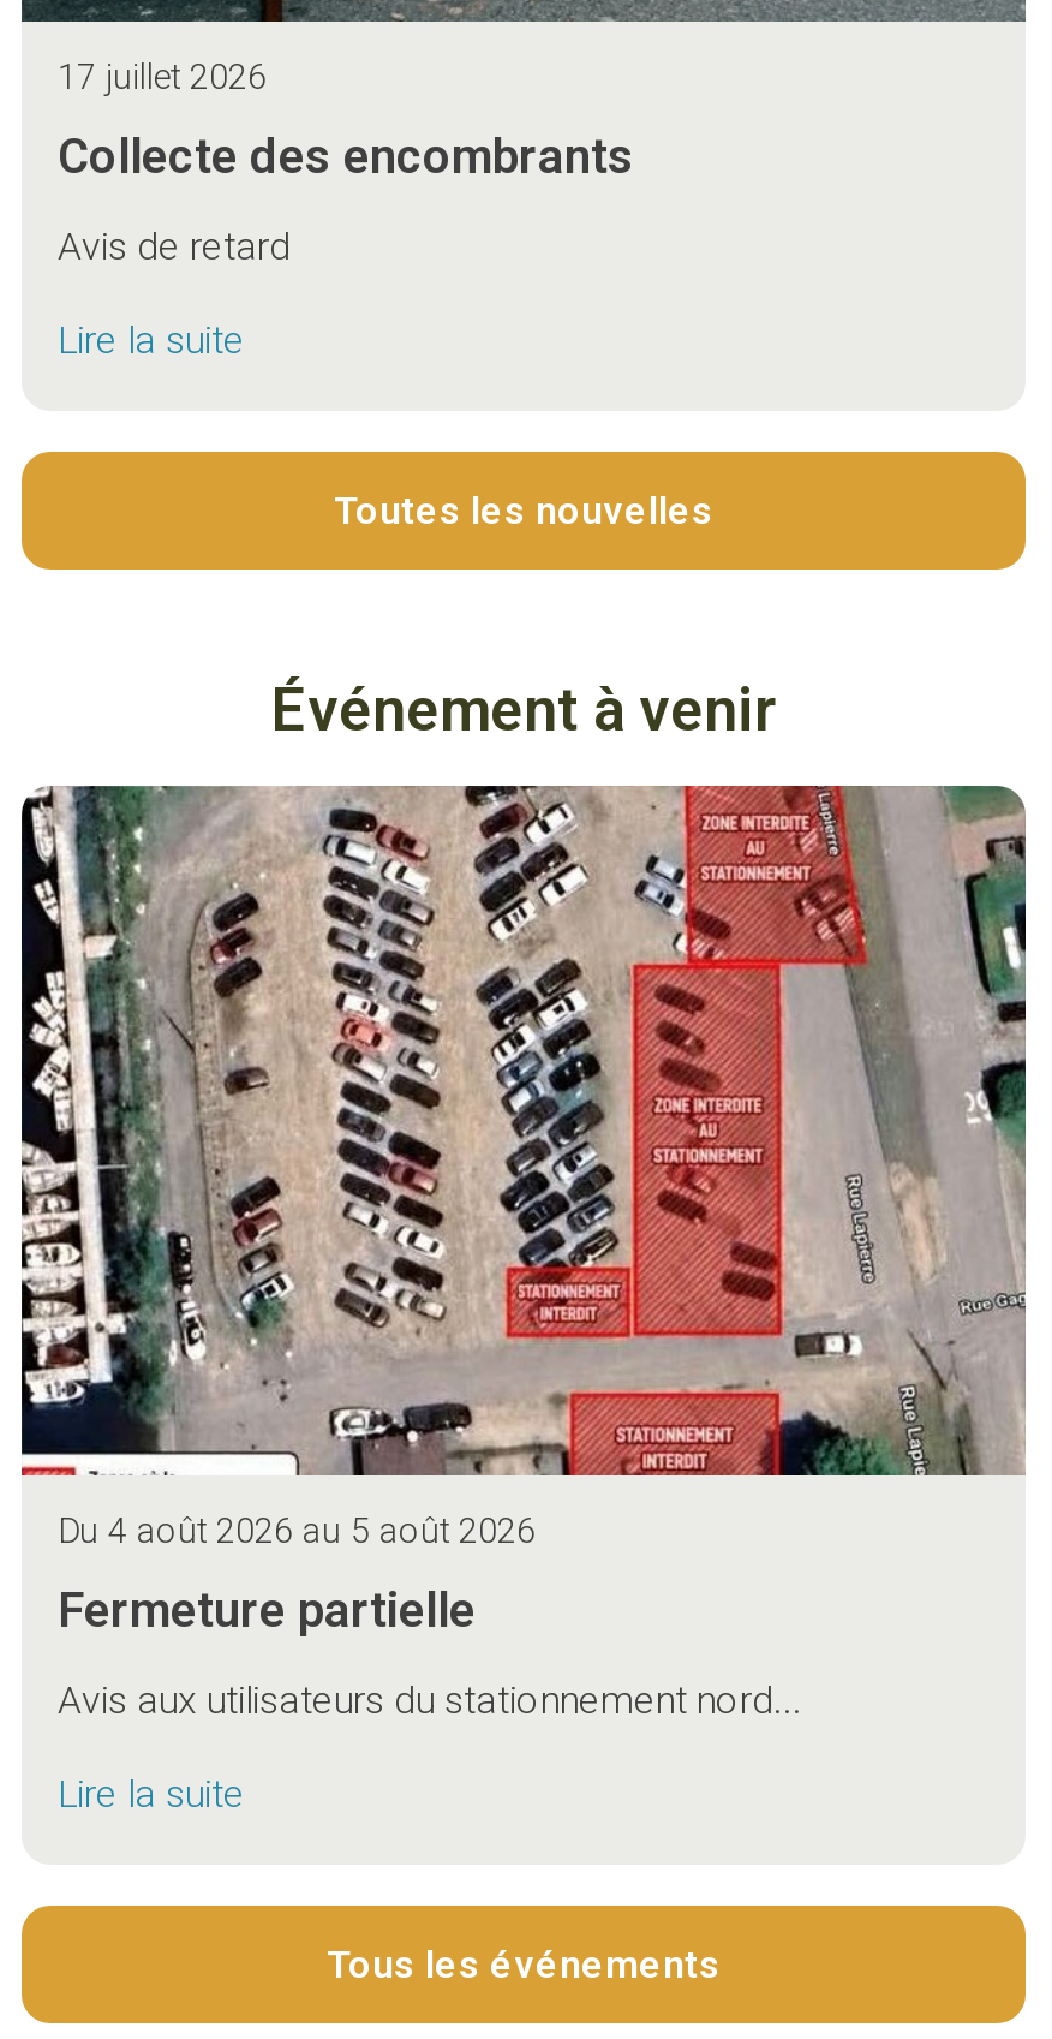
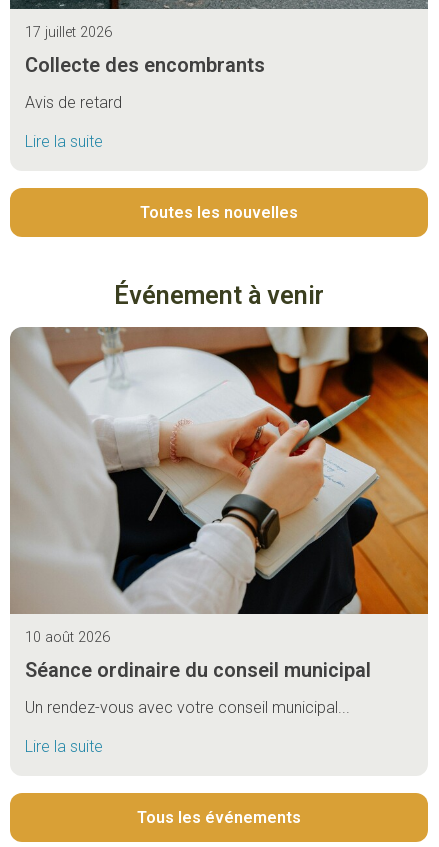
[22,783,1028,1552] [image] | Du 4 août 2026 au 5 août 2026 -> [10,326,429,646] [image] | 10 août 2026
[58,1581,476,1639] Fermeture partielle -> [25,658,371,682] Séance ordinaire du conseil municipal
[58,1677,802,1723] Avis aux utilisateurs du stationnement nord... -> [25,698,350,717] Un rendez-vous avec votre conseil municipal...

